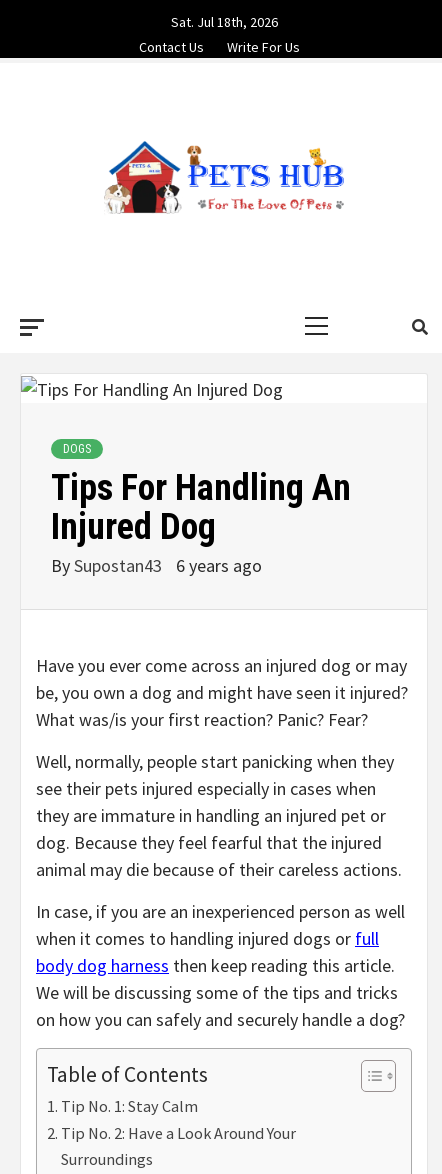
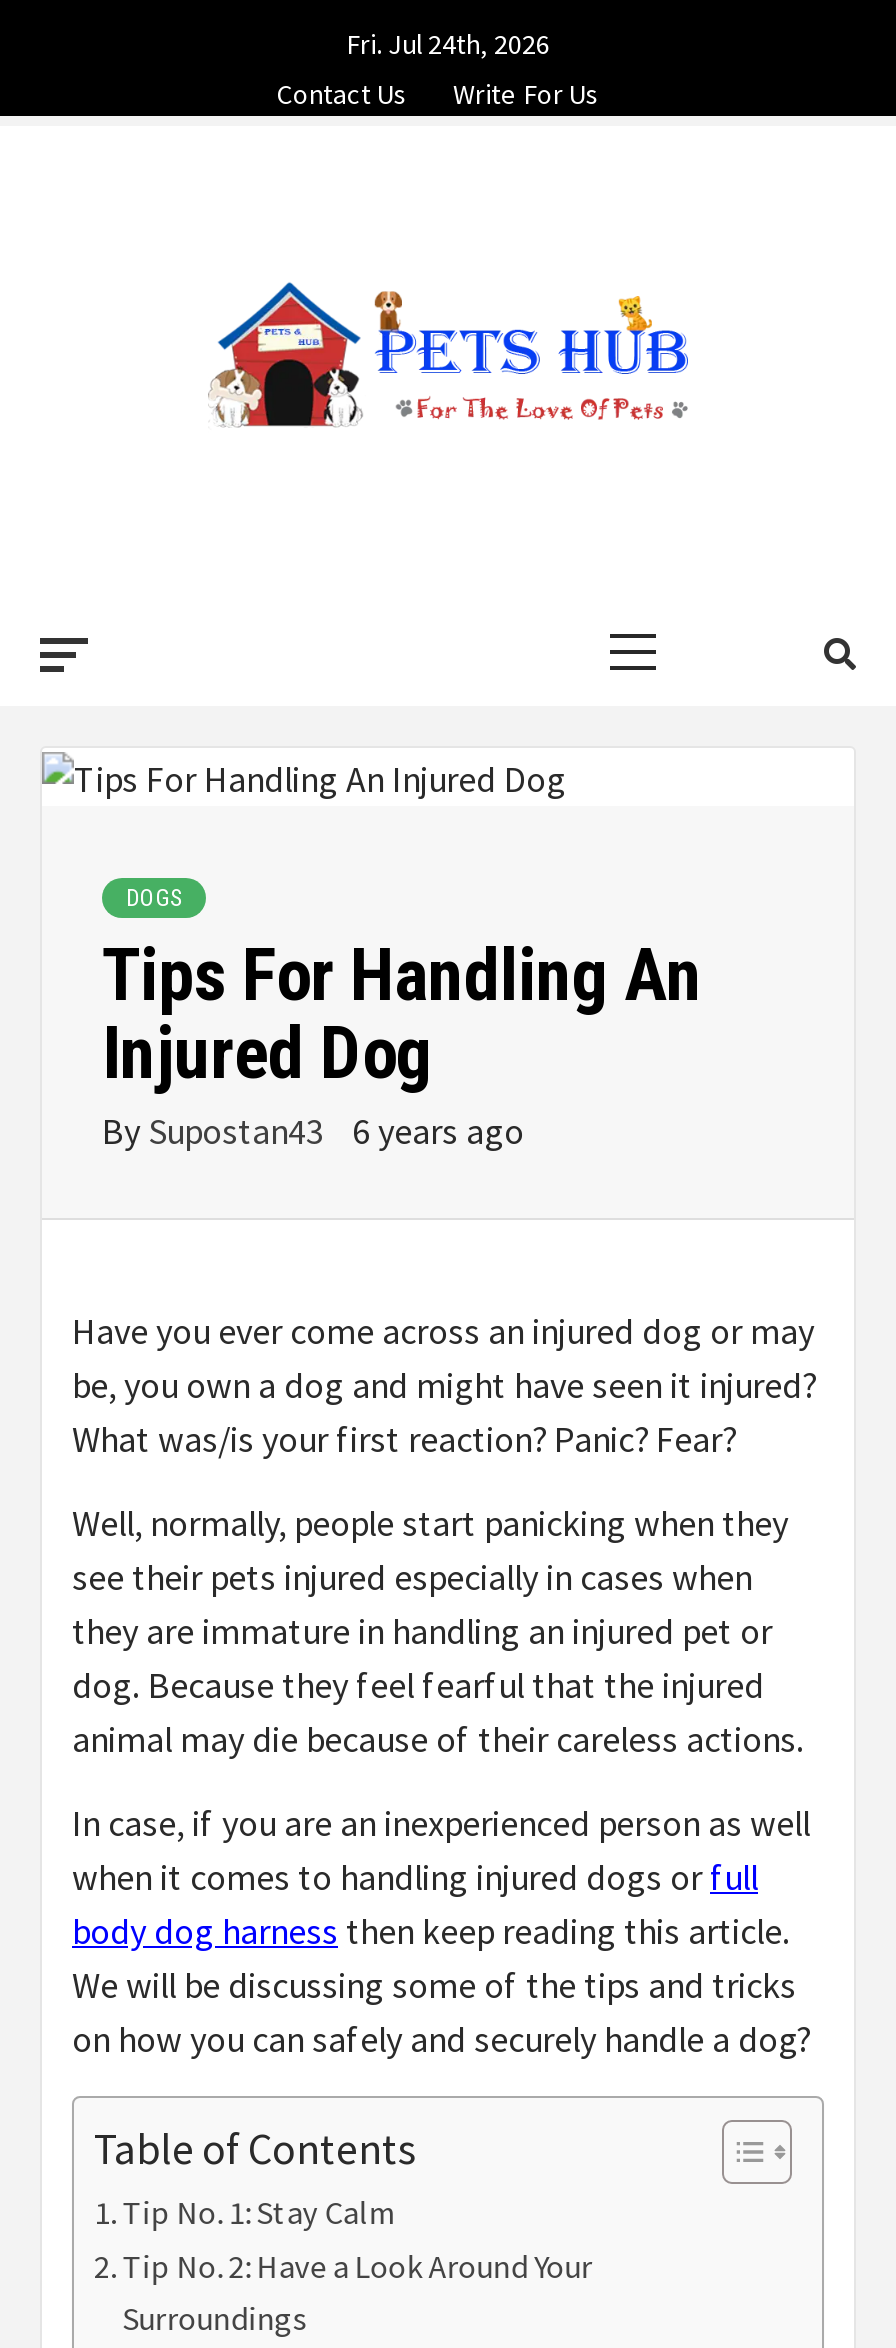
[170,13,277,31] Sat. Jul 18th, 2026 -> [346,26,550,62] Fri. Jul 24th, 2026

